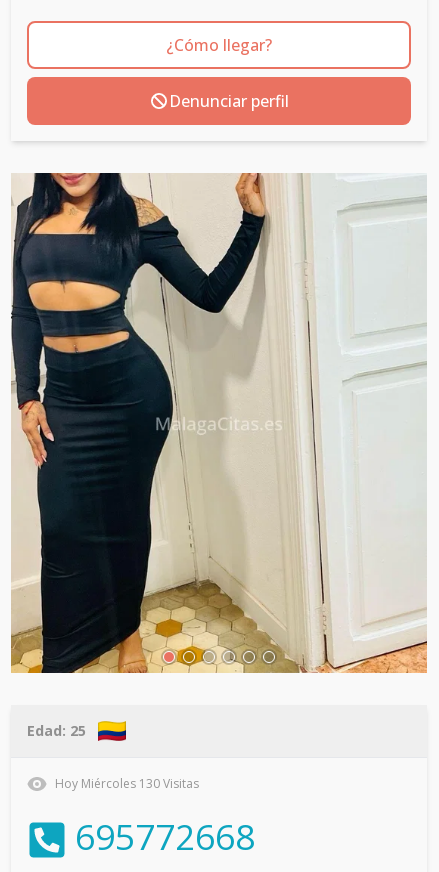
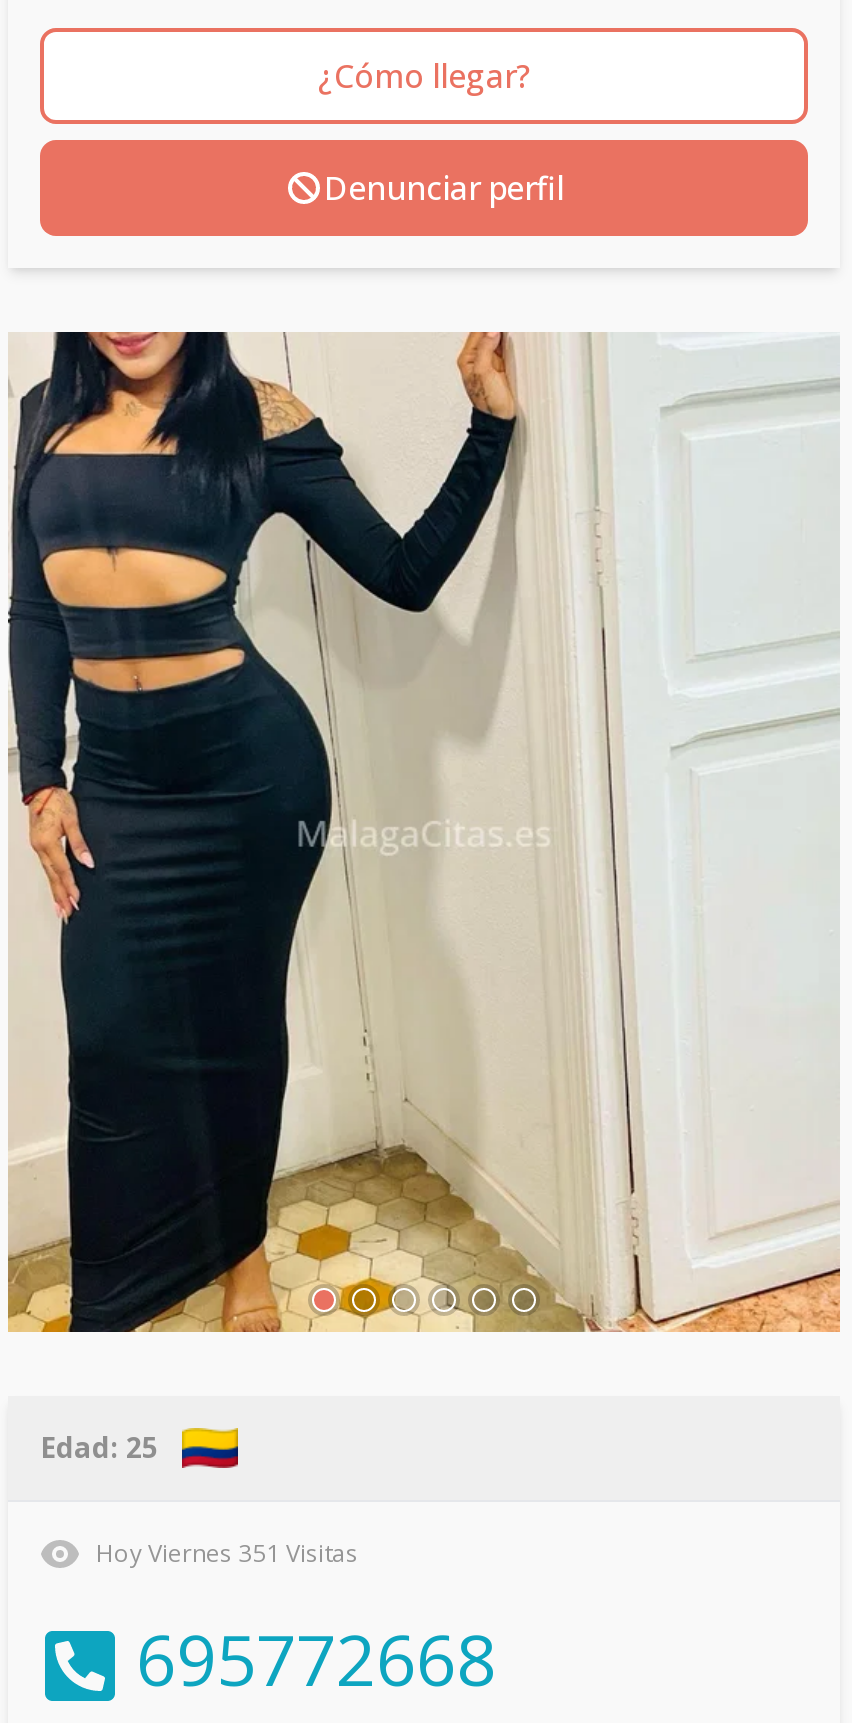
[55,775,199,792] Hoy Miércoles 130 Visitas -> [96,1537,358,1571] Hoy Viernes 351 Visitas

